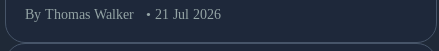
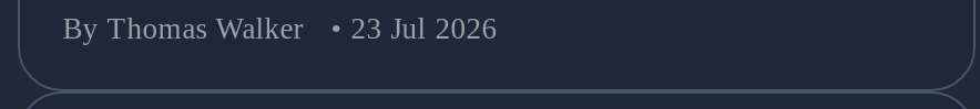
[25,7,221,22] By Thomas Walker • 21 Jul 2026 -> [63,12,497,45] By Thomas Walker • 23 Jul 2026

